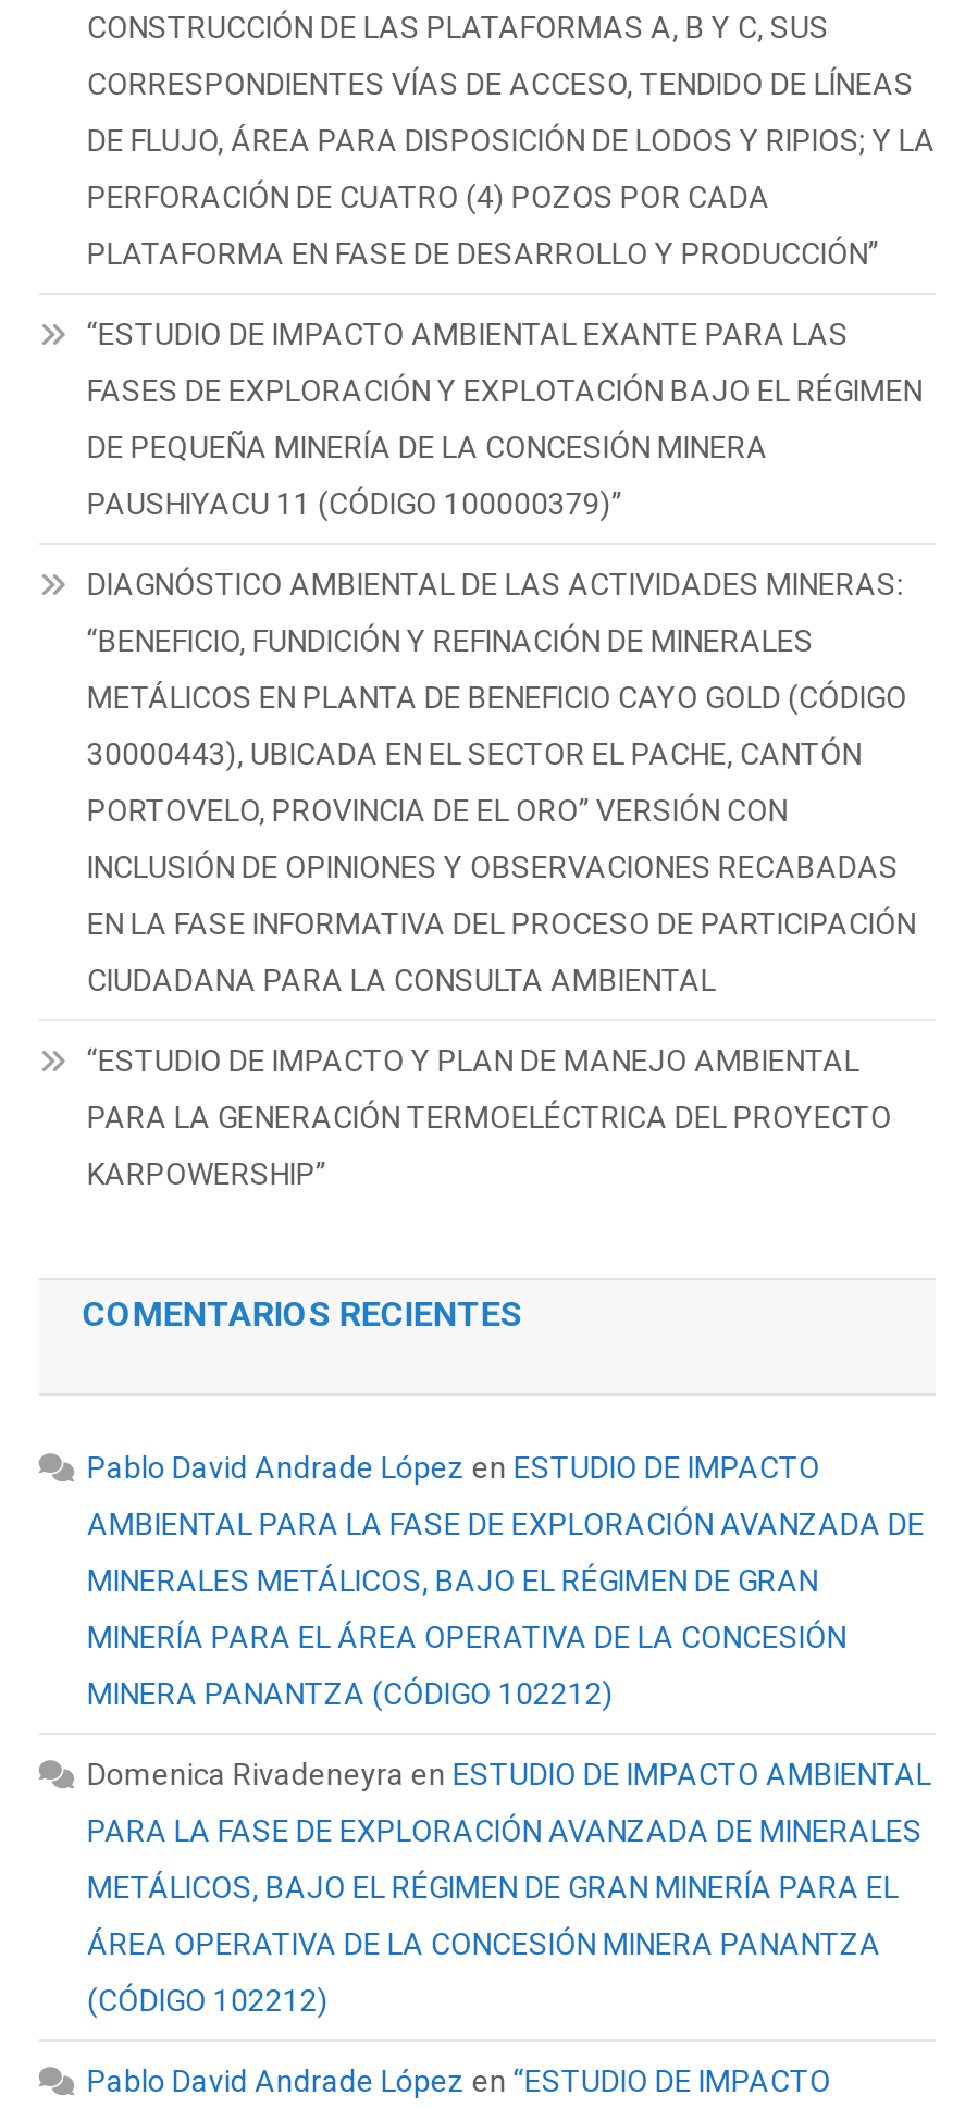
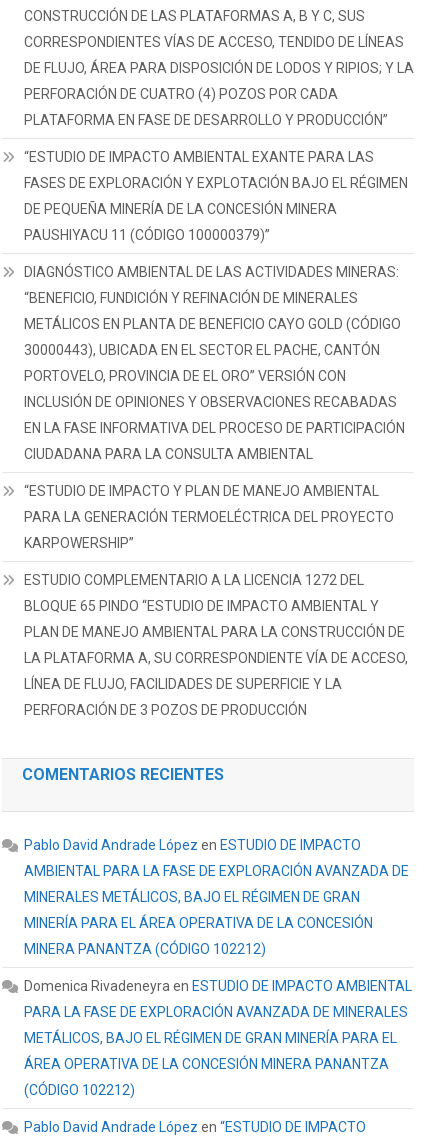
none -> [24,572,408,718] ESTUDIO COMPLEMENTARIO A LA LICENCIA 1272 DEL | BLOQUE 65 PINDO “ESTUDIO DE IMPACTO AMBIENTAL Y | PLAN DE MANEJO AMBIENTAL PARA LA CONSTRUCCIÓN DE | LA PLATAFORMA A, SU CORRESPONDIENTE VÍA DE ACCESO, | LÍNEA DE FLUJO, FACILIDADES DE SUPERFICIE Y LA | PERFORACIÓN DE 3 POZOS DE PRODUCCIÓN

